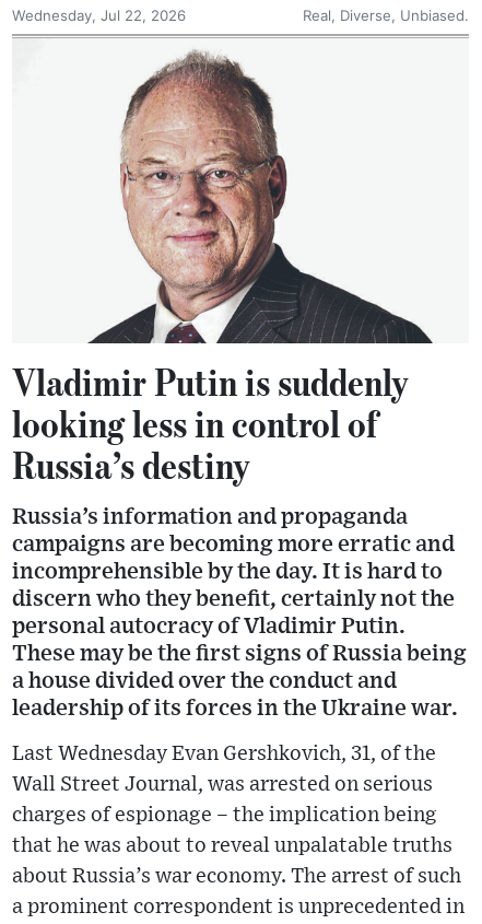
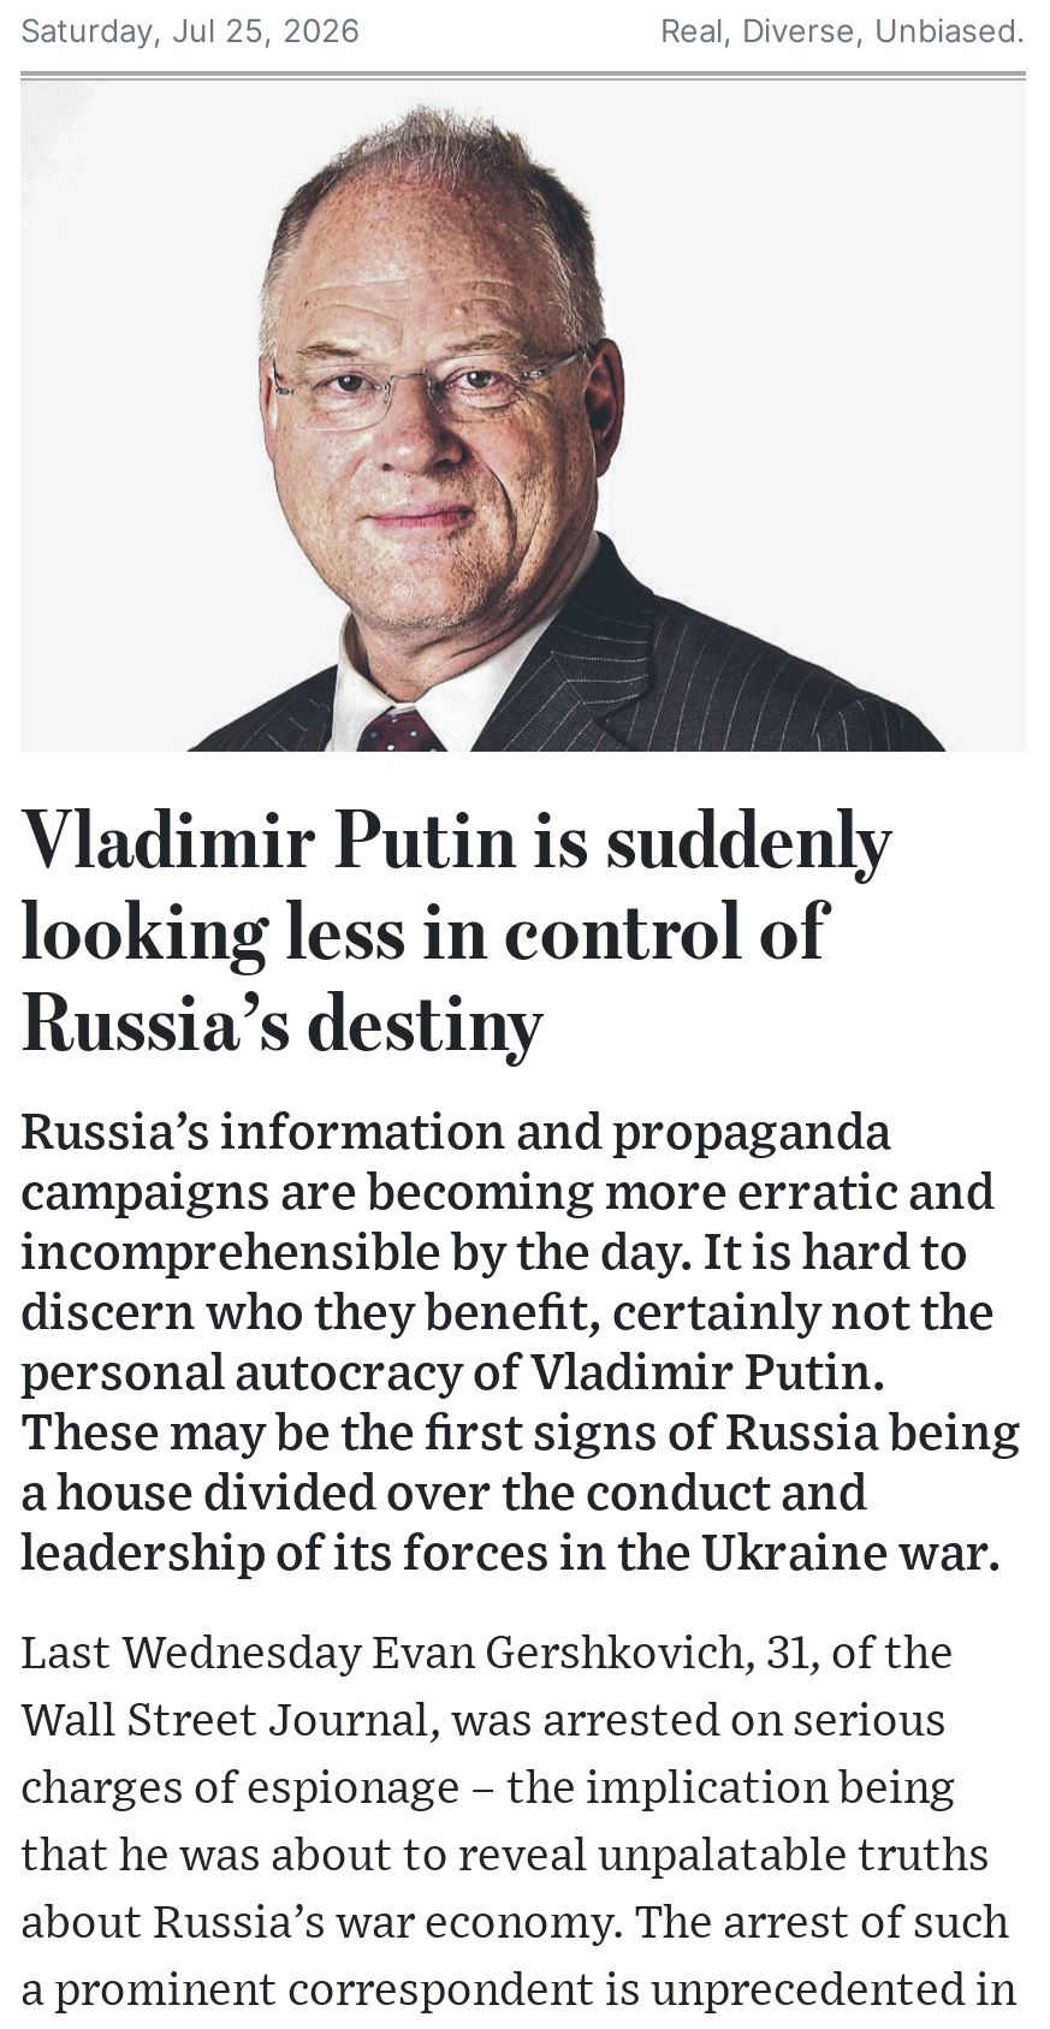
[12,7,186,24] Wednesday, Jul 22, 2026 -> [20,11,360,49] Saturday, Jul 25, 2026

